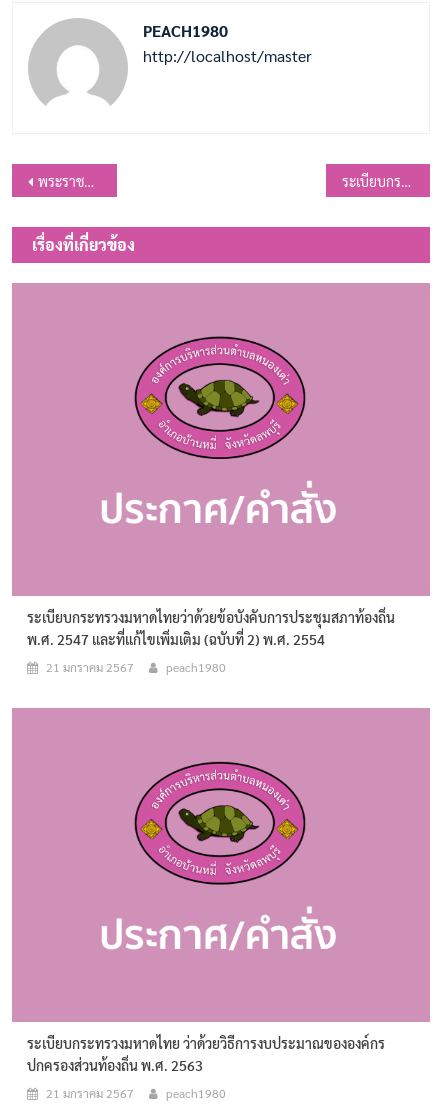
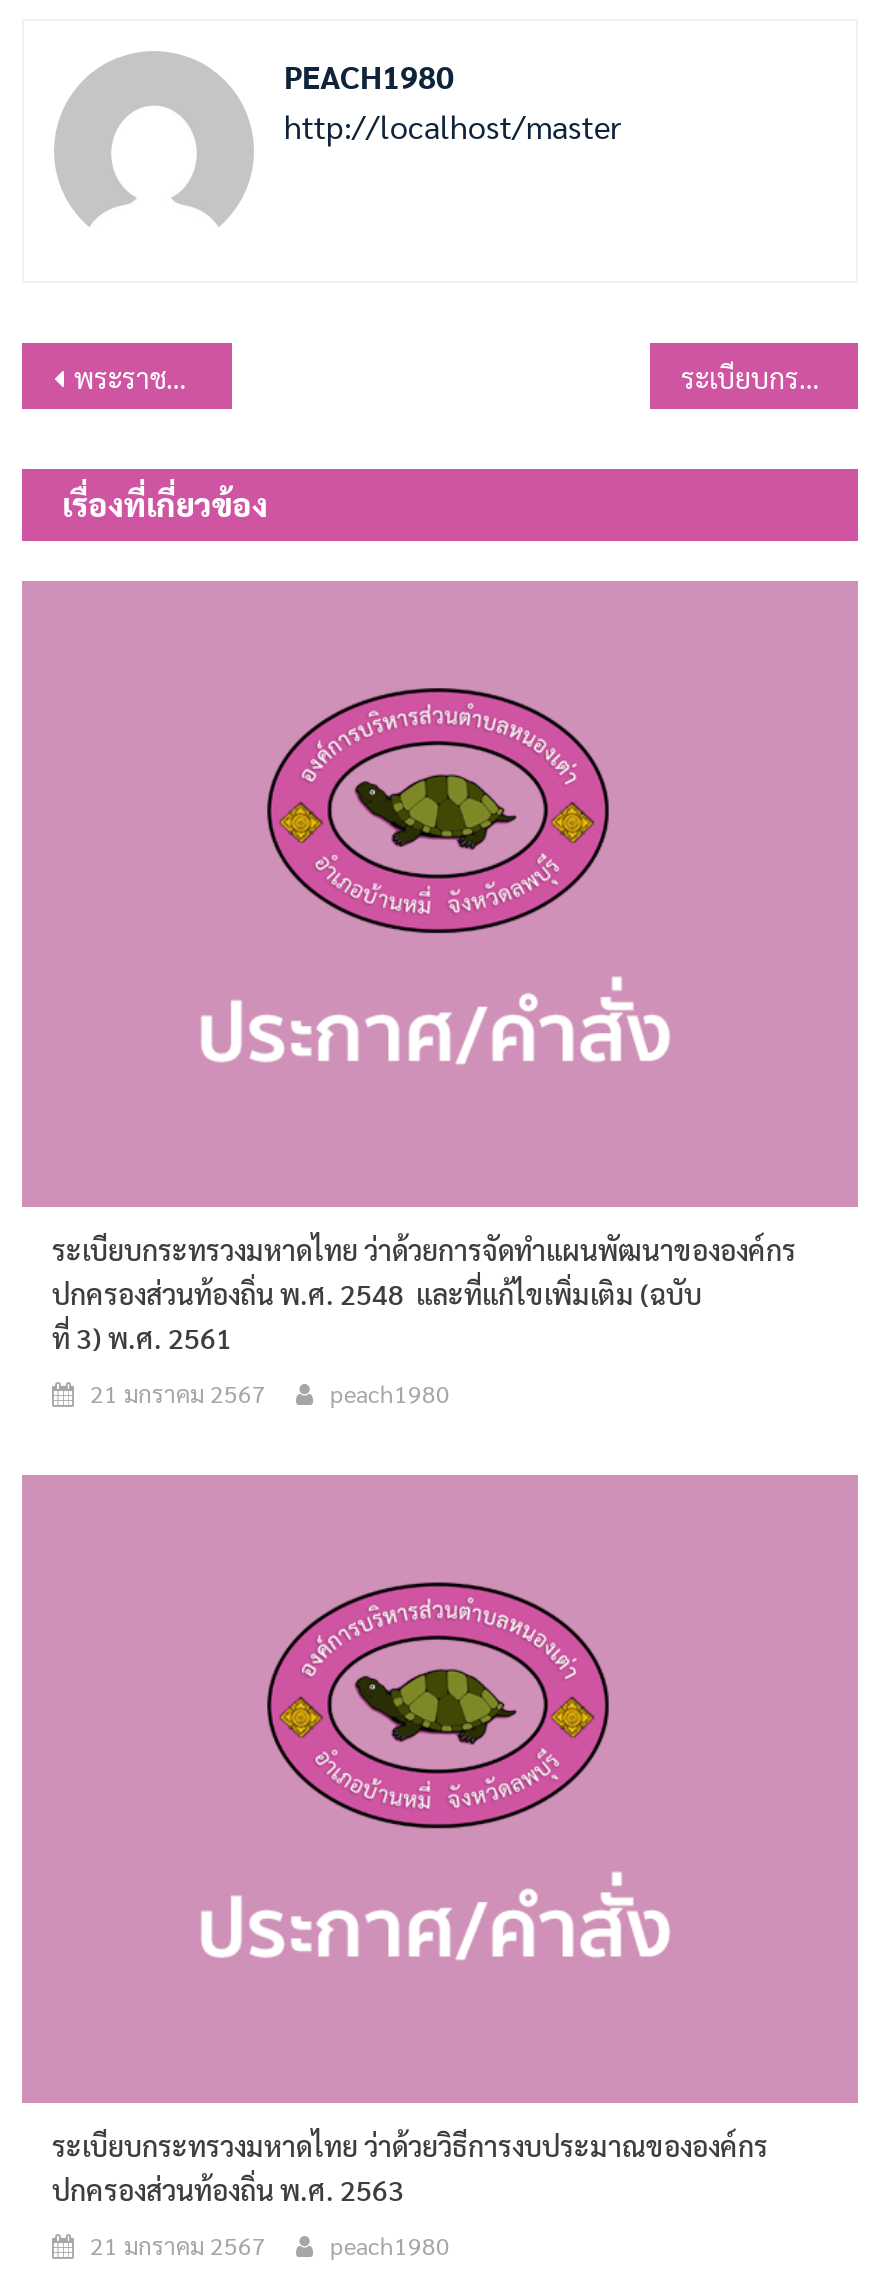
[27,608,395,648] ระเบียบกระทรวงมหาดไทยว่าด้วยข้อบังคับการประชุมสภาท้องถิ่น | พ.ศ. 2547 และที่แก้ไขเพิ่มเติม (ฉบับที่ 2) พ.ศ. 2554 -> [52,1231,796,1355] ระเบียบกระทรวงมหาดไทย ว่าด้วยการจัดทำแผนพัฒนาขององค์กร | ปกครองส่วนท้องถิ่น พ.ศ. 2548 และที่แก้ไขเพิ่มเติม (ฉบับ | ที่ 3) พ.ศ. 2561

